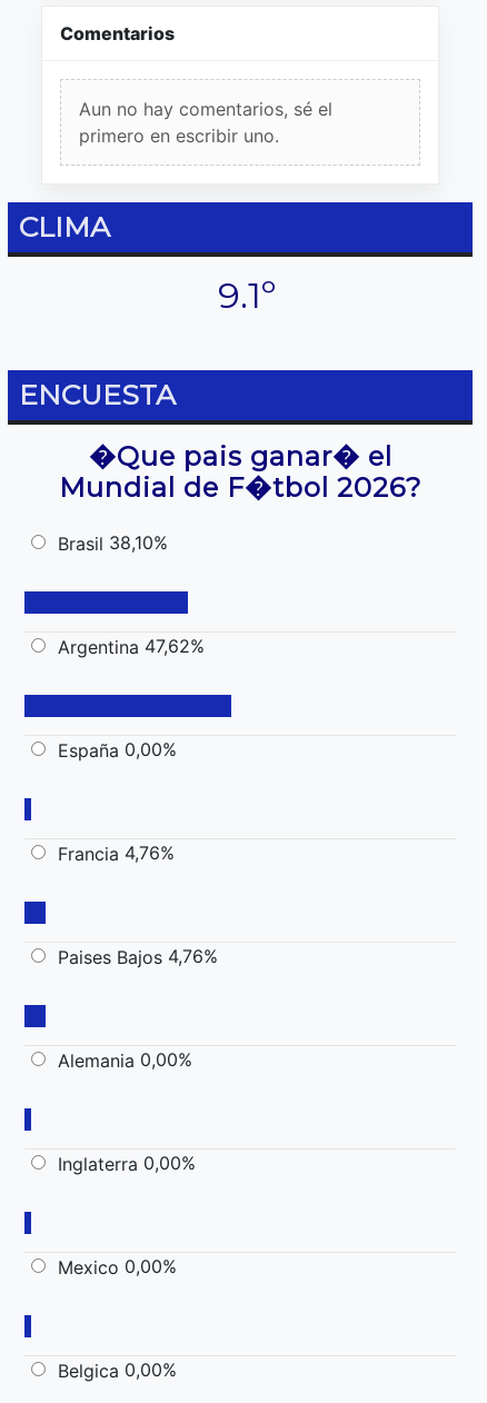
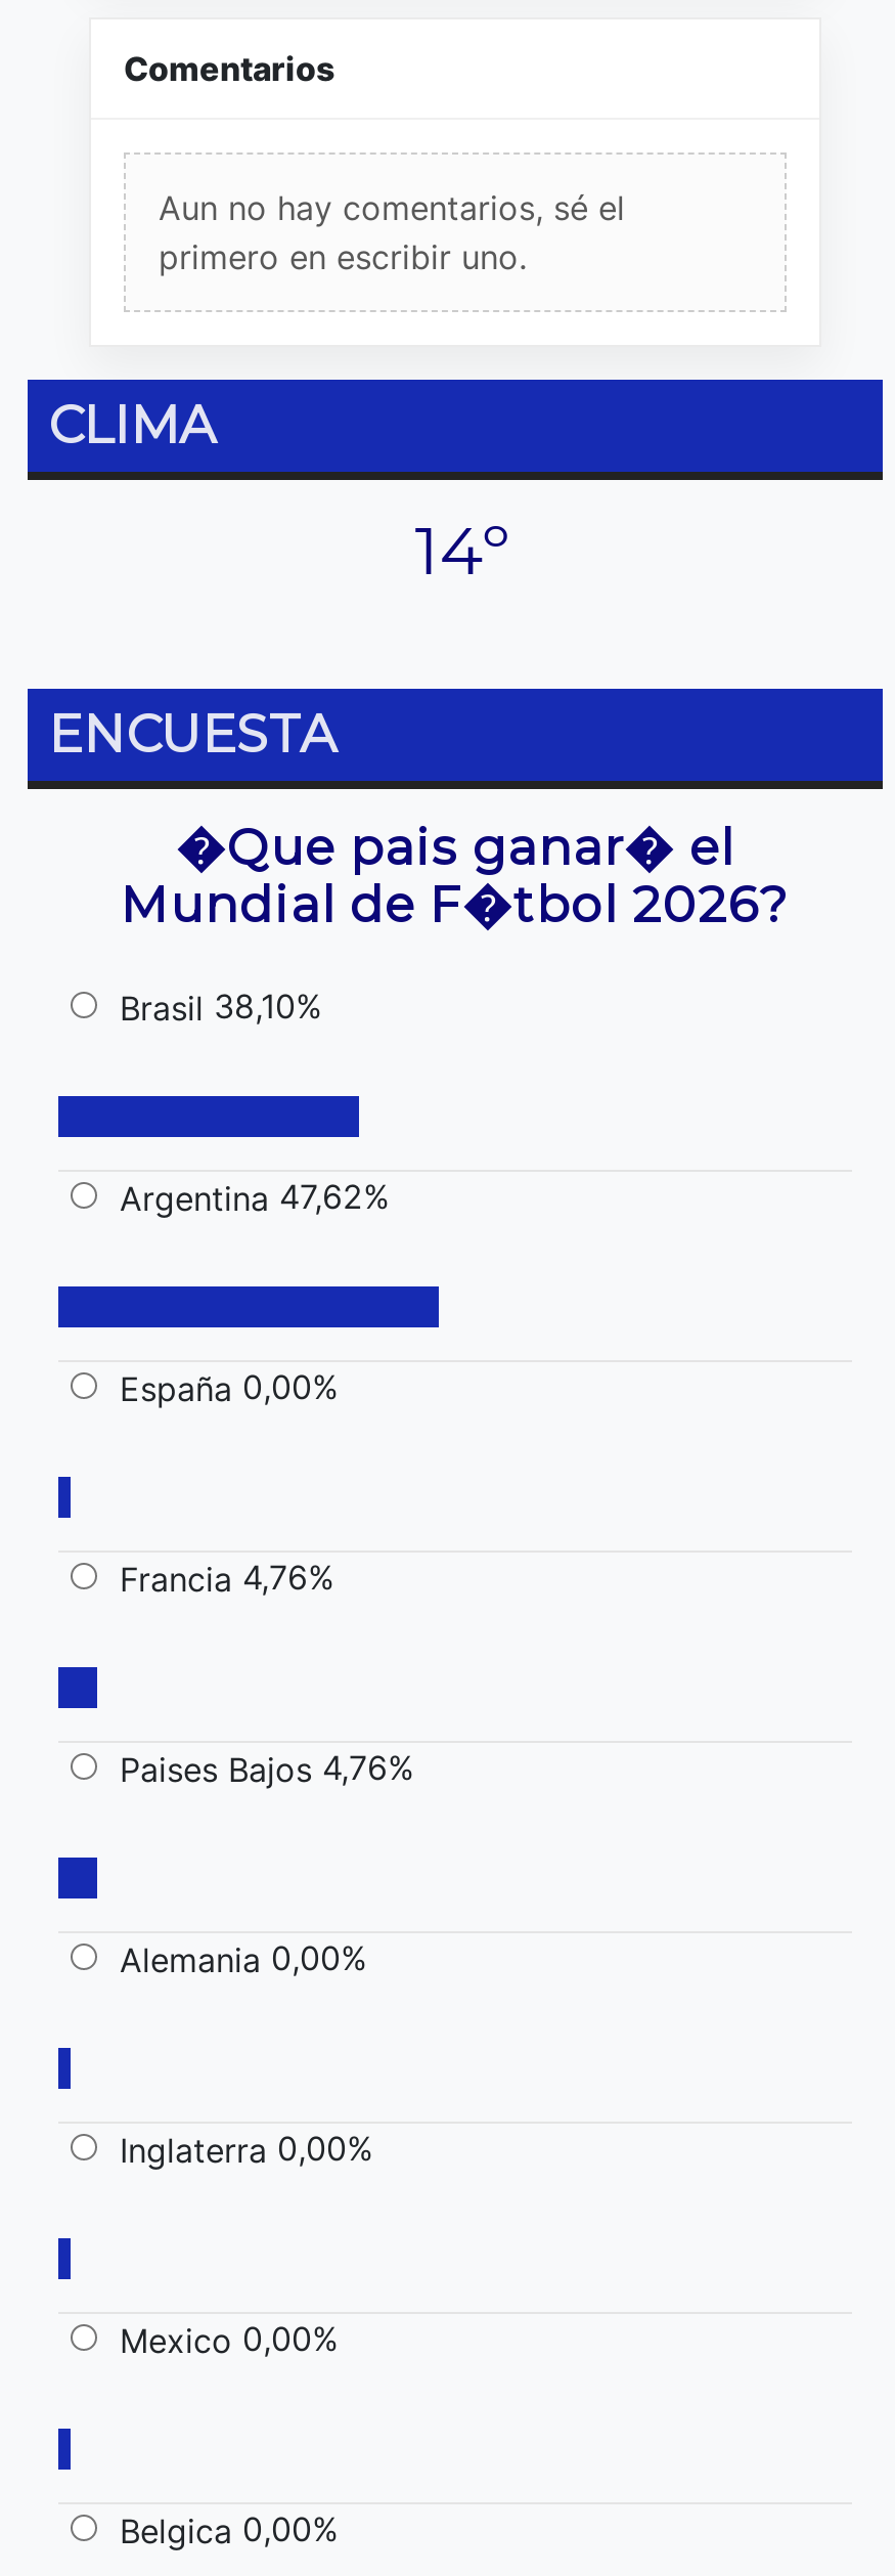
[218,273,276,316] 9.1º -> [415,510,509,590] 14º

